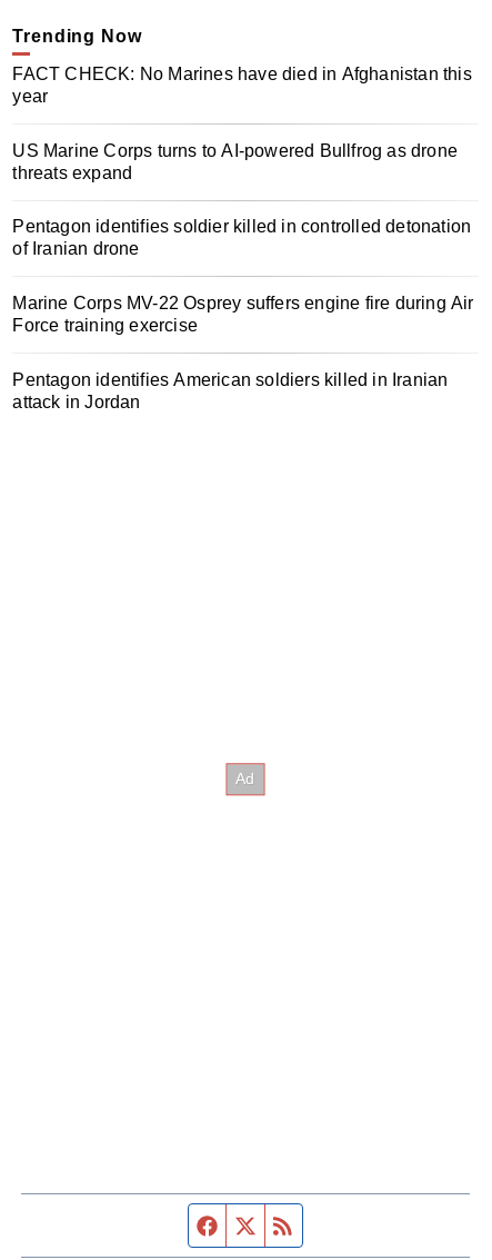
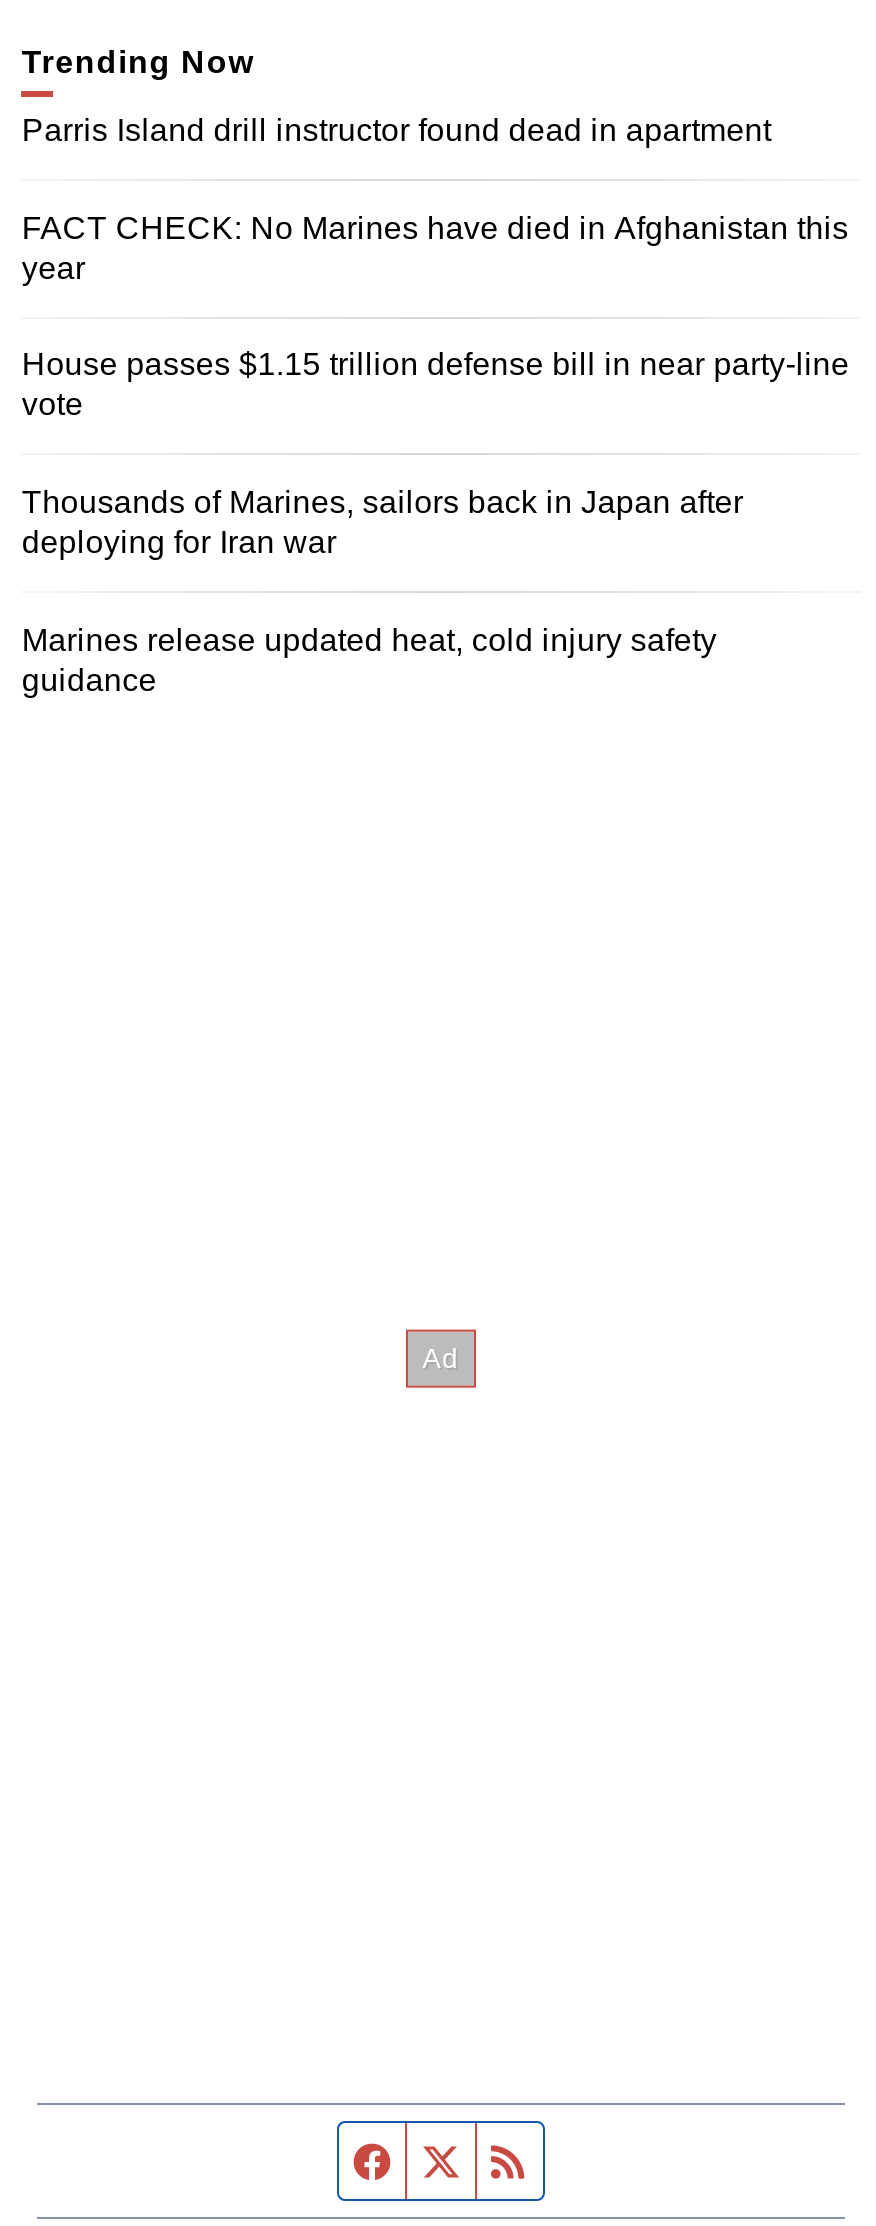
none -> [22,113,771,147] Parris Island drill instructor found dead in apartment
moved [13,64,472,106] -> [22,210,849,284]: FACT CHECK: No Marines have died in Afghanistan this | year
[13,141,474,412] US Marine Corps turns to AI-powered Bullfrog as drone | threats expand | Pentagon identifies soldier killed in controlled detonation | of Iranian drone | Marine Corps MV-22 Osprey suffers engine fire during Air | Force training exercise | Pentagon identifies American soldiers killed in Iranian | attack in Jordan -> [22,348,849,697] House passes $1.15 trillion defense bill in near party-line | vote | Thousands of Marines, sailors back in Japan after | deploying for Iran war | Marines release updated heat, cold injury safety | guidance

